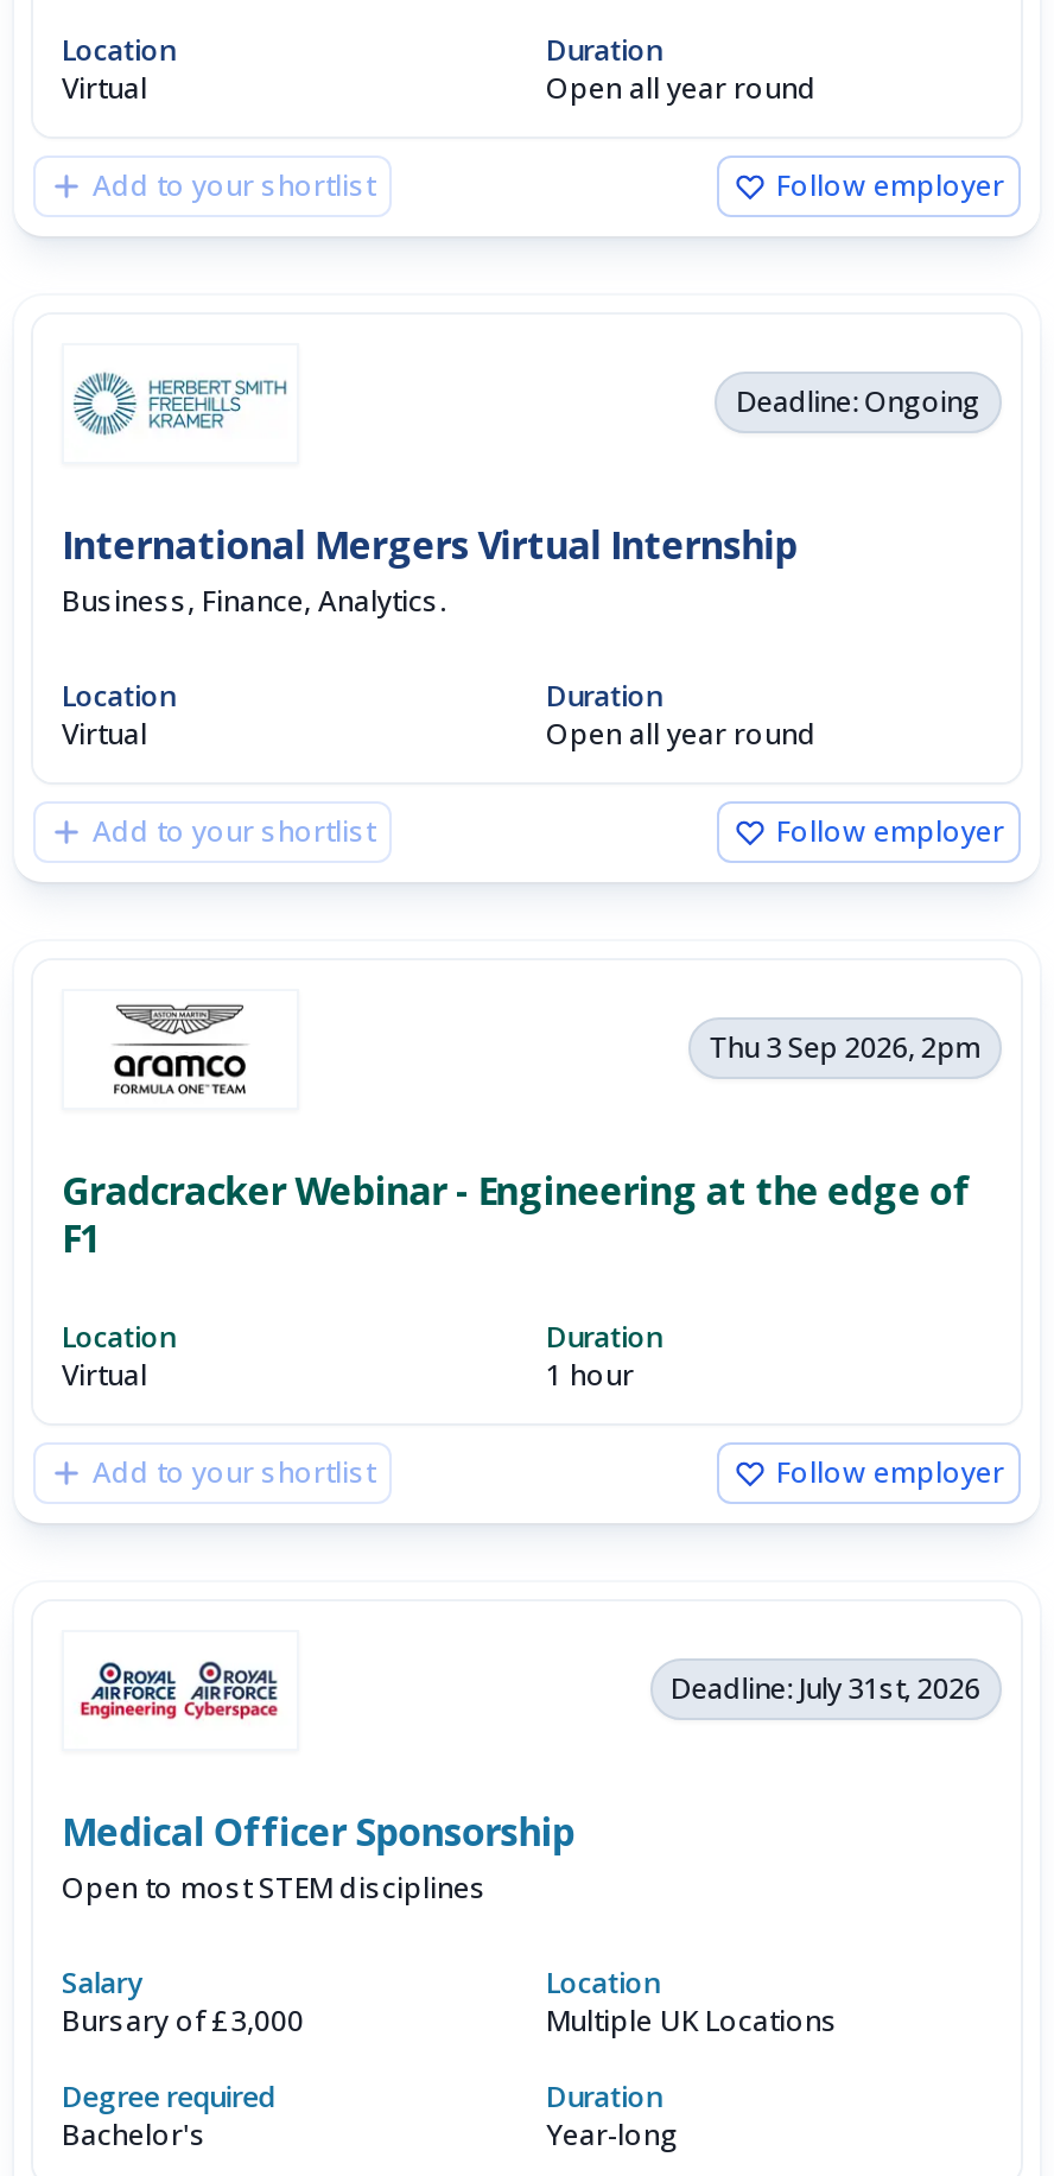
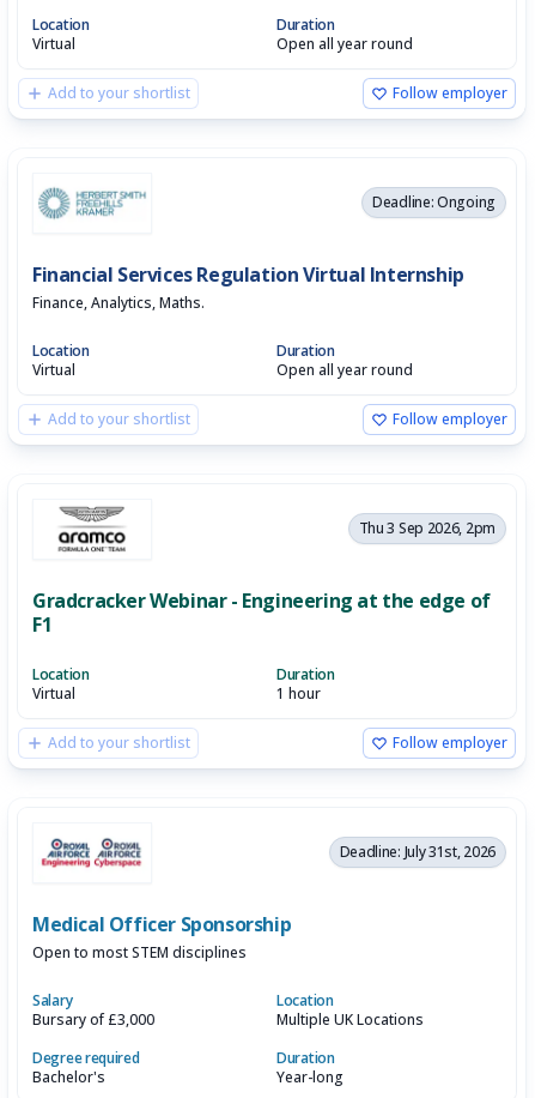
[62,520,798,622] International Mergers Virtual Internship | Business, Finance, Analytics. -> [32,262,464,313] Financial Services Regulation Virtual Internship | Finance, Analytics, Maths.

